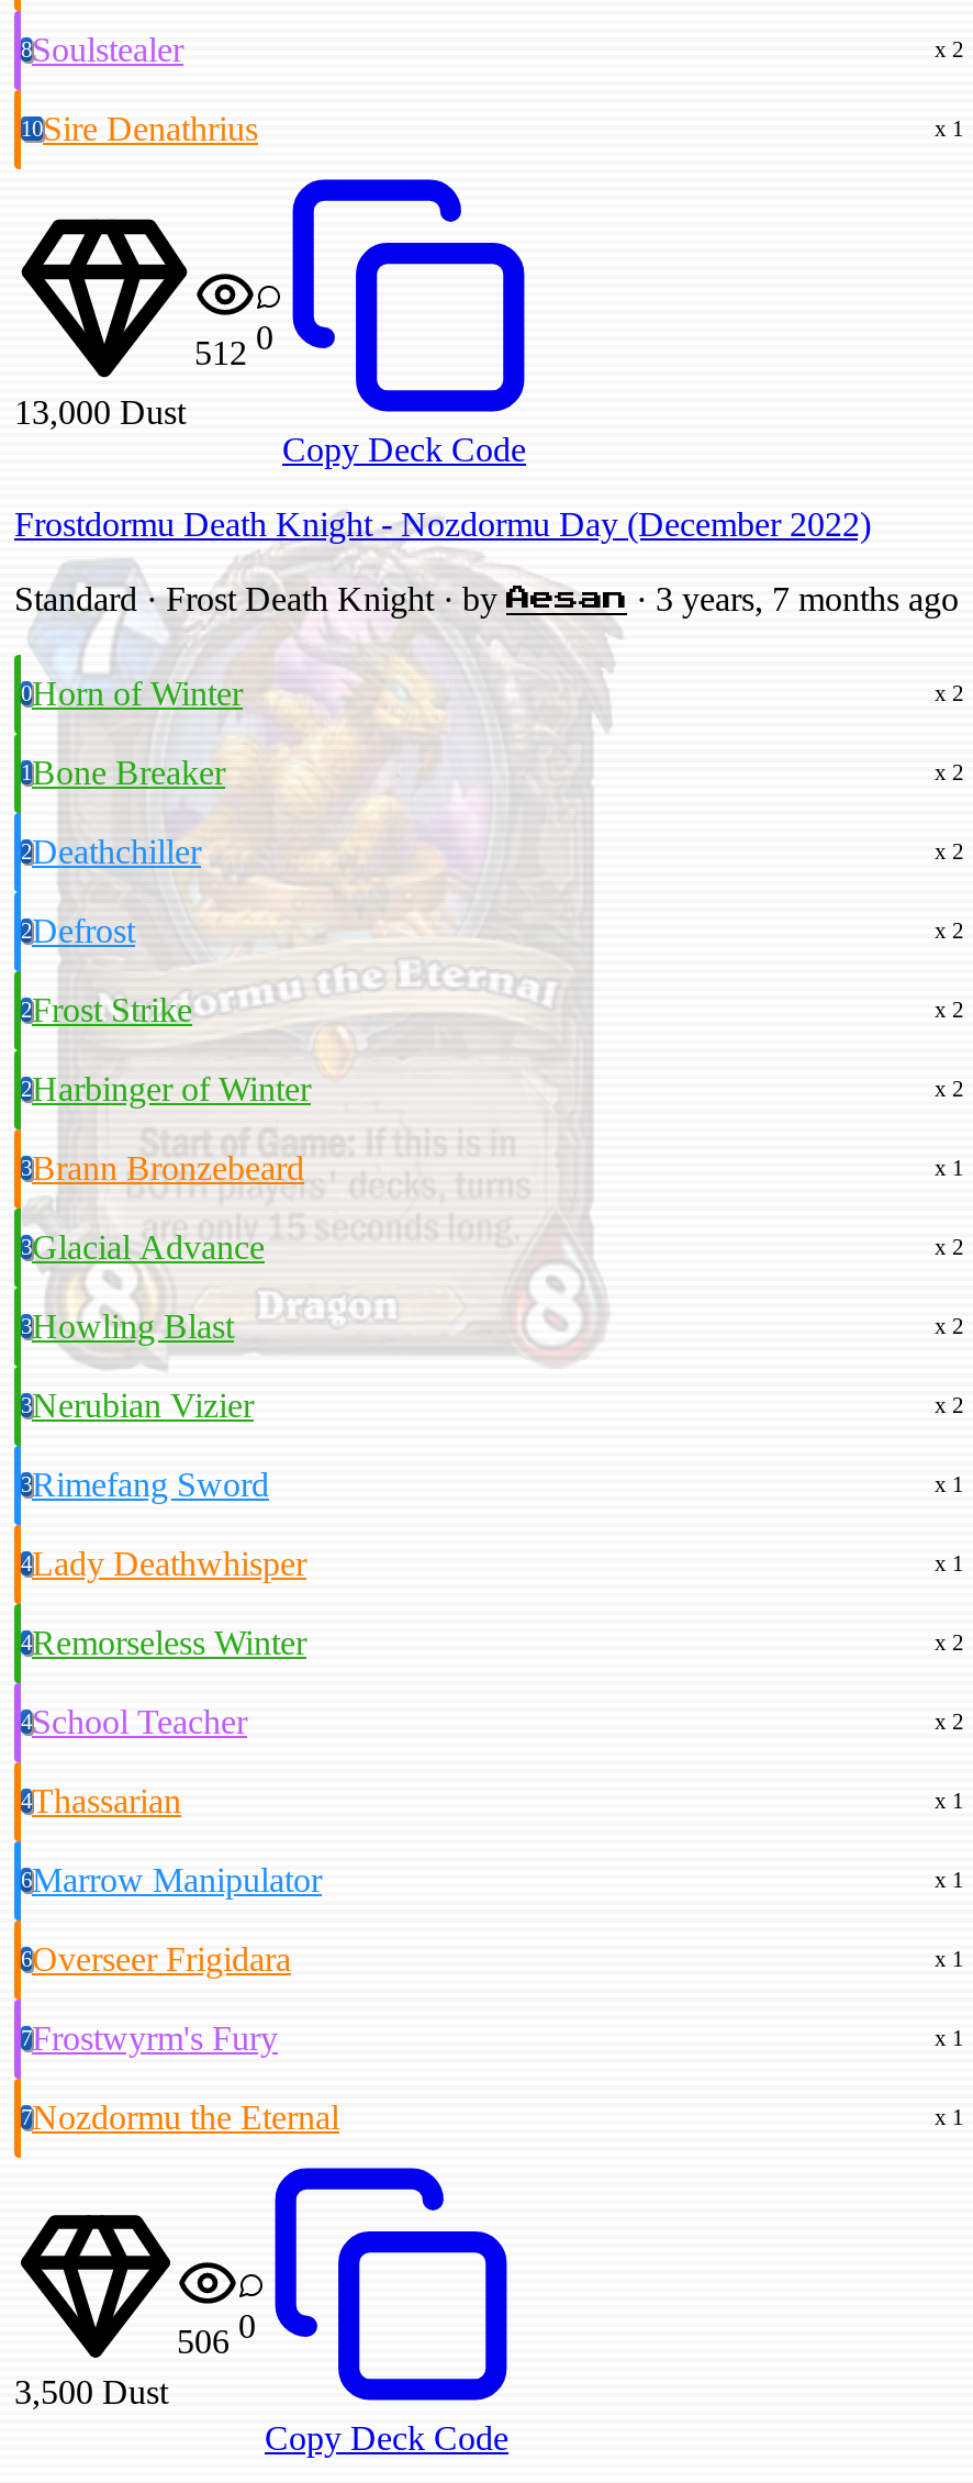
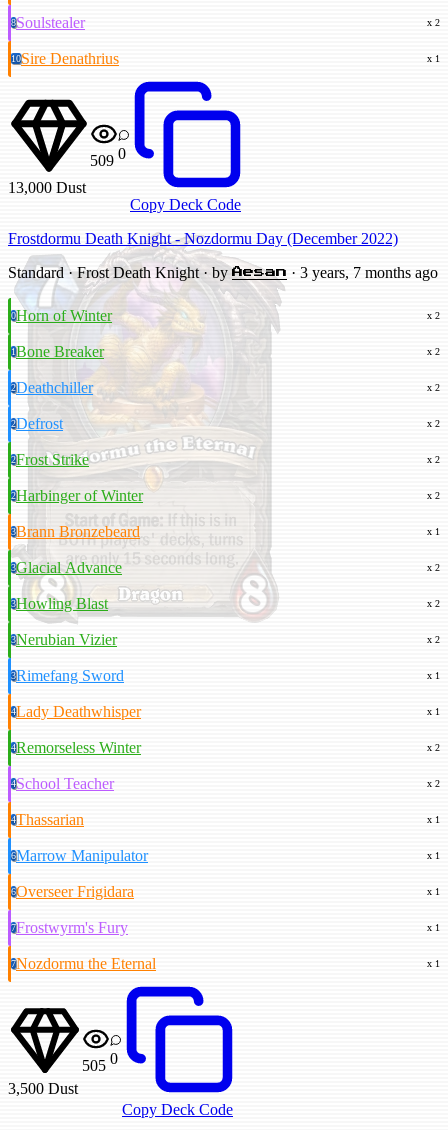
[194,319,273,372] 512 0 -> [90,145,126,169] 509 0
[177,2308,256,2361] 506 0 -> [82,1050,118,1074] 505 0

